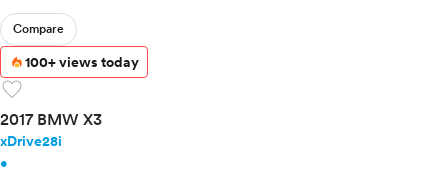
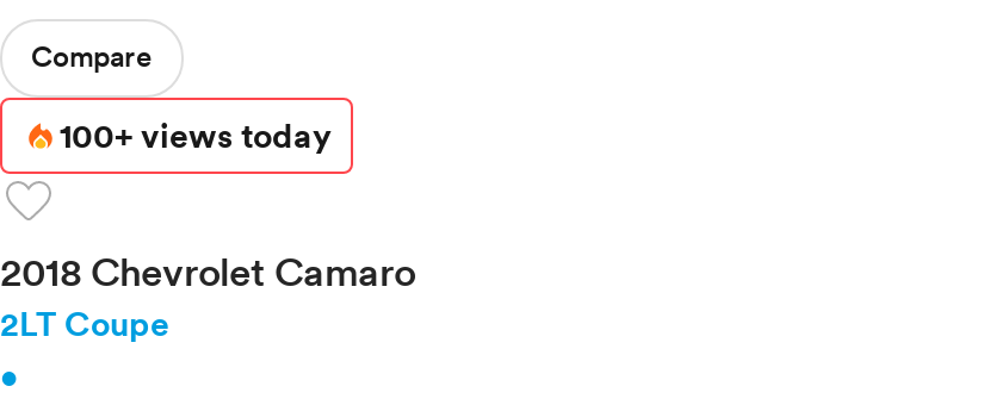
[0,109,102,149] 2017 BMW X3 | xDrive28i -> [0,248,415,343] 2018 Chevrolet Camaro | 2LT Coupe

